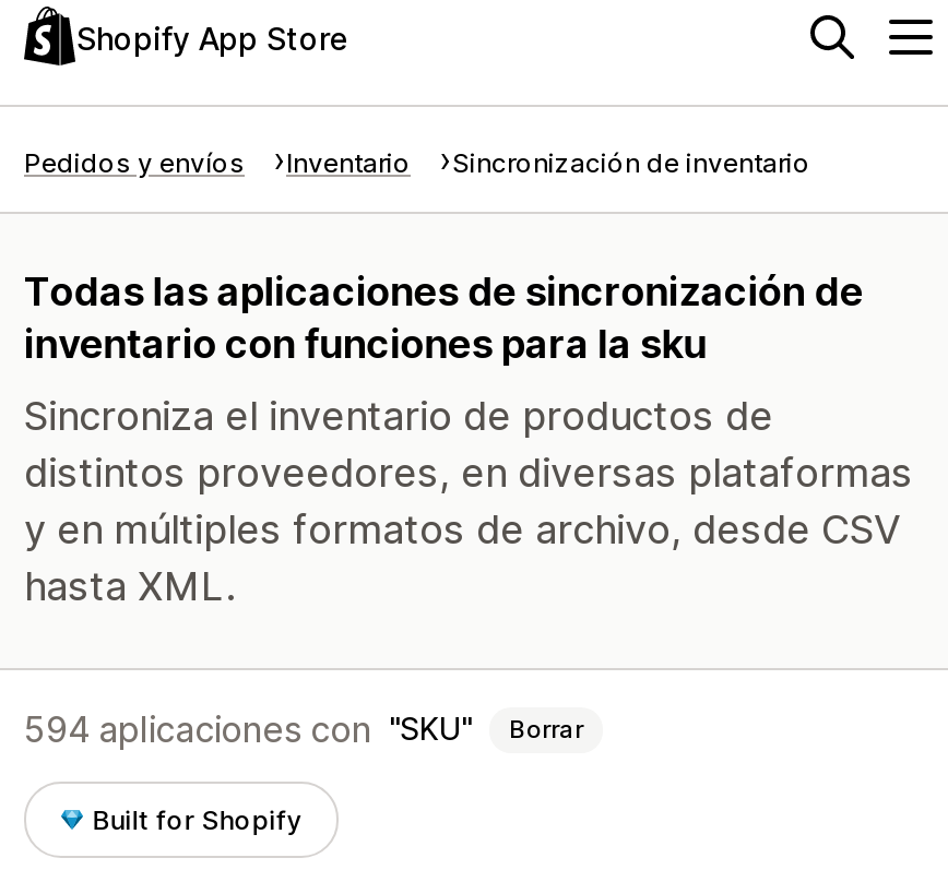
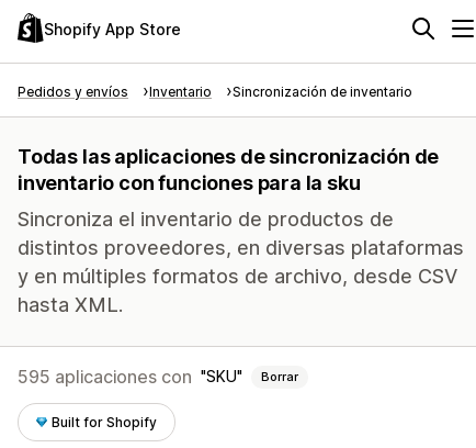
[24,707,371,751] 594 aplicaciones con -> [18,366,192,388] 595 aplicaciones con

